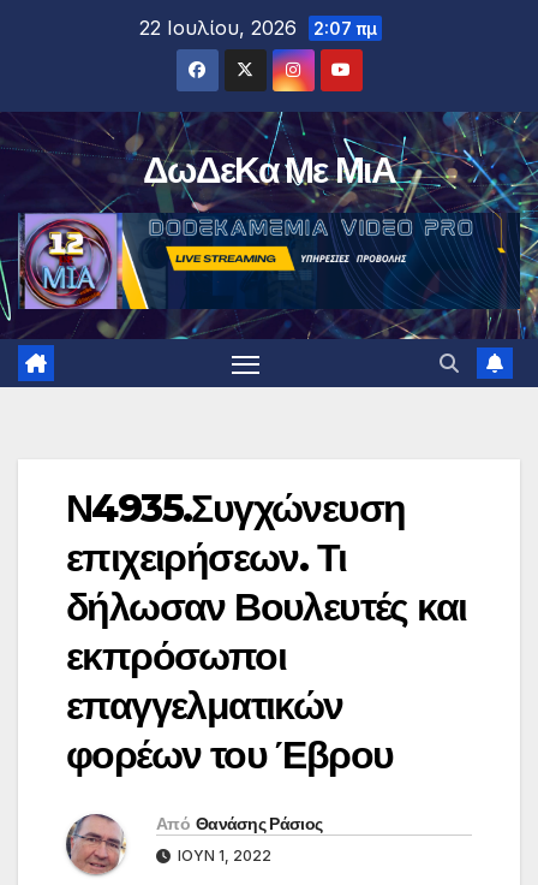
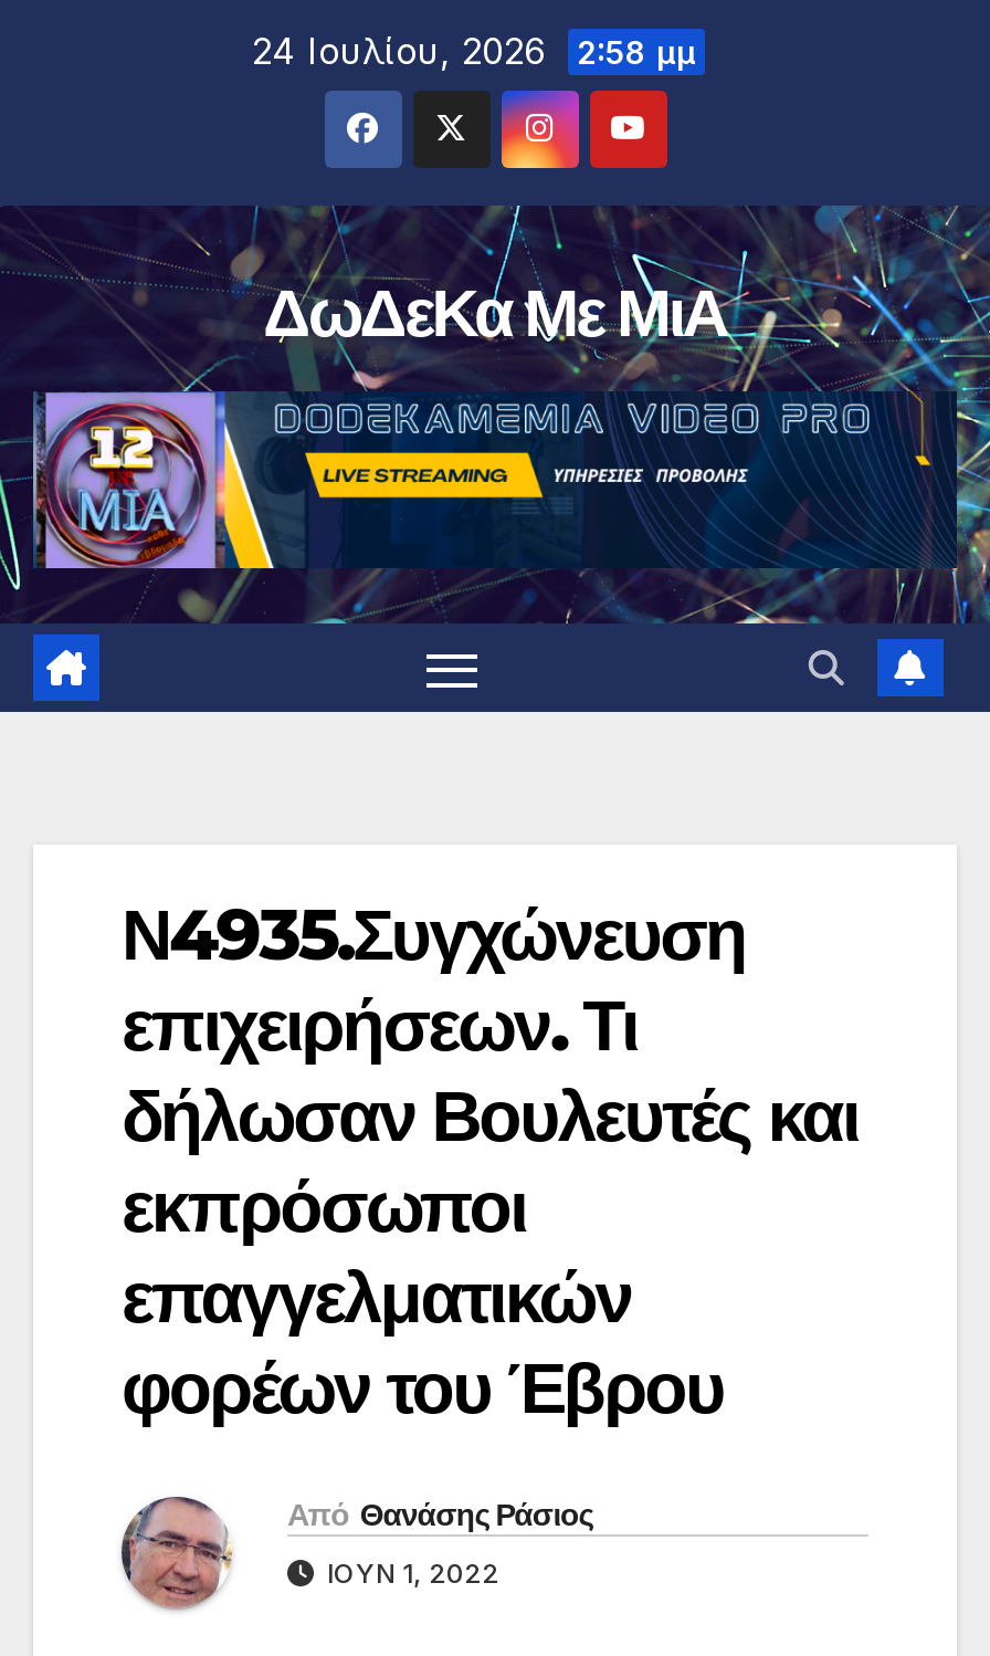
[139,16,376,40] 22 Ιουλίου, 2026 2:07 πμ -> [252,29,696,73] 24 Ιουλίου, 2026 2:58 μμ

